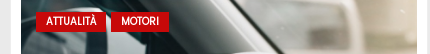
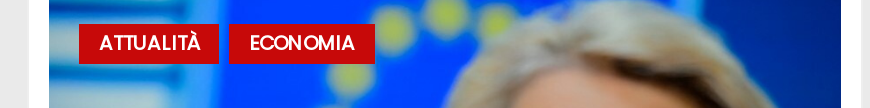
[121,14,159,29] MOTORI -> [249,28,355,58] ECONOMIA

